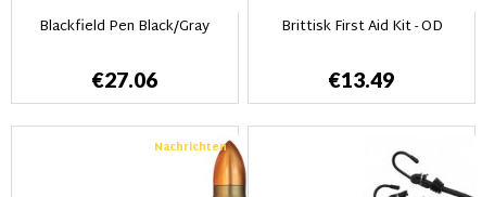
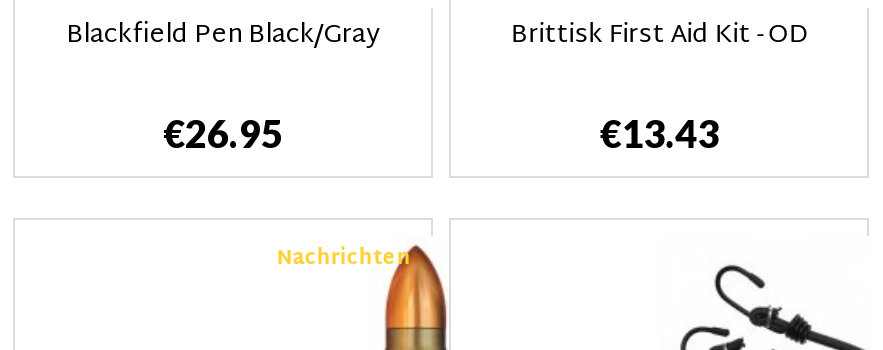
[92,67,157,92] €27.06 -> [163,110,283,156] €26.95
[329,67,394,92] €13.49 -> [599,110,719,156] €13.43

